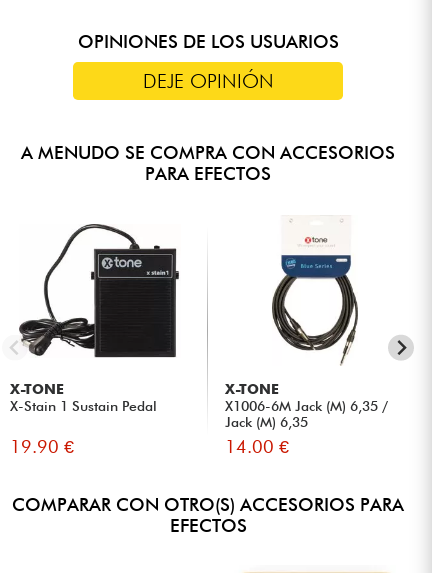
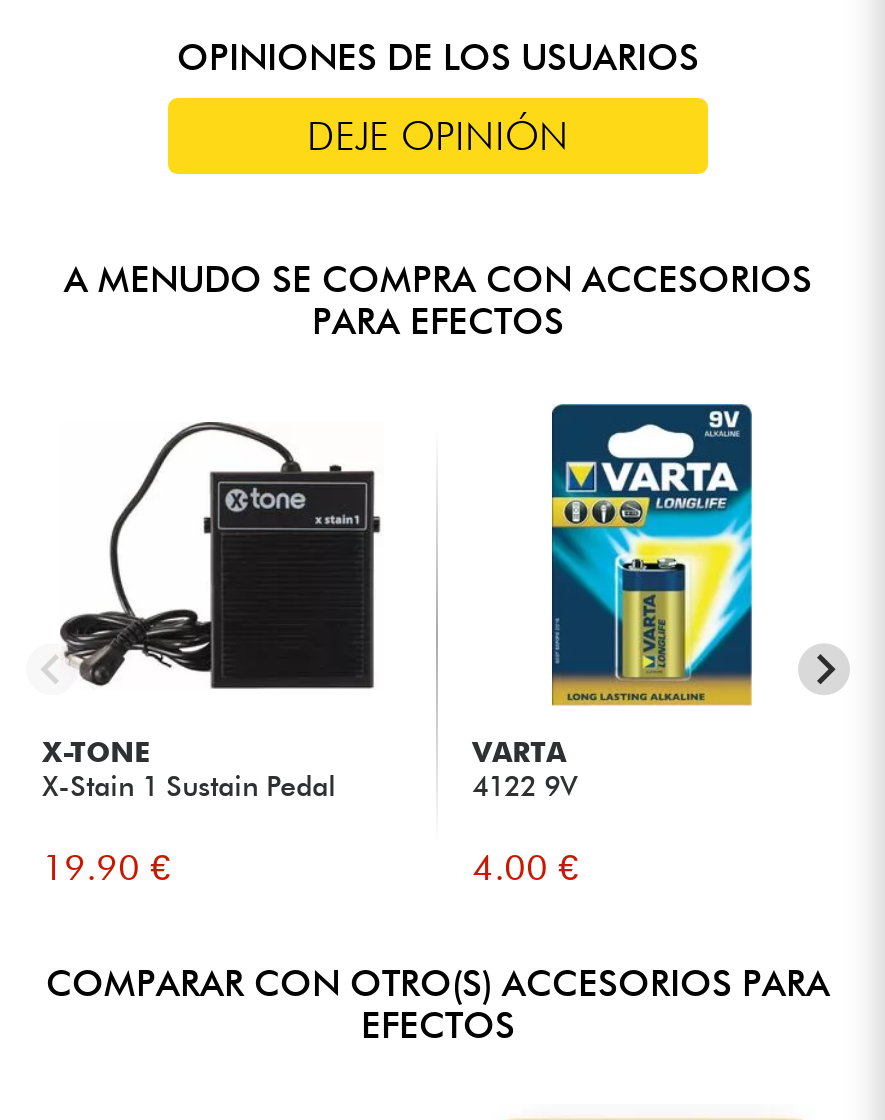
[225,215,388,457] [image] | X-TONE | X1006-6M Jack (M) 6,35 / | Jack (M) 6,35 | 14.00 € -> [472,402,754,889] [image] | VARTA | 4122 9V | 4.00 €

